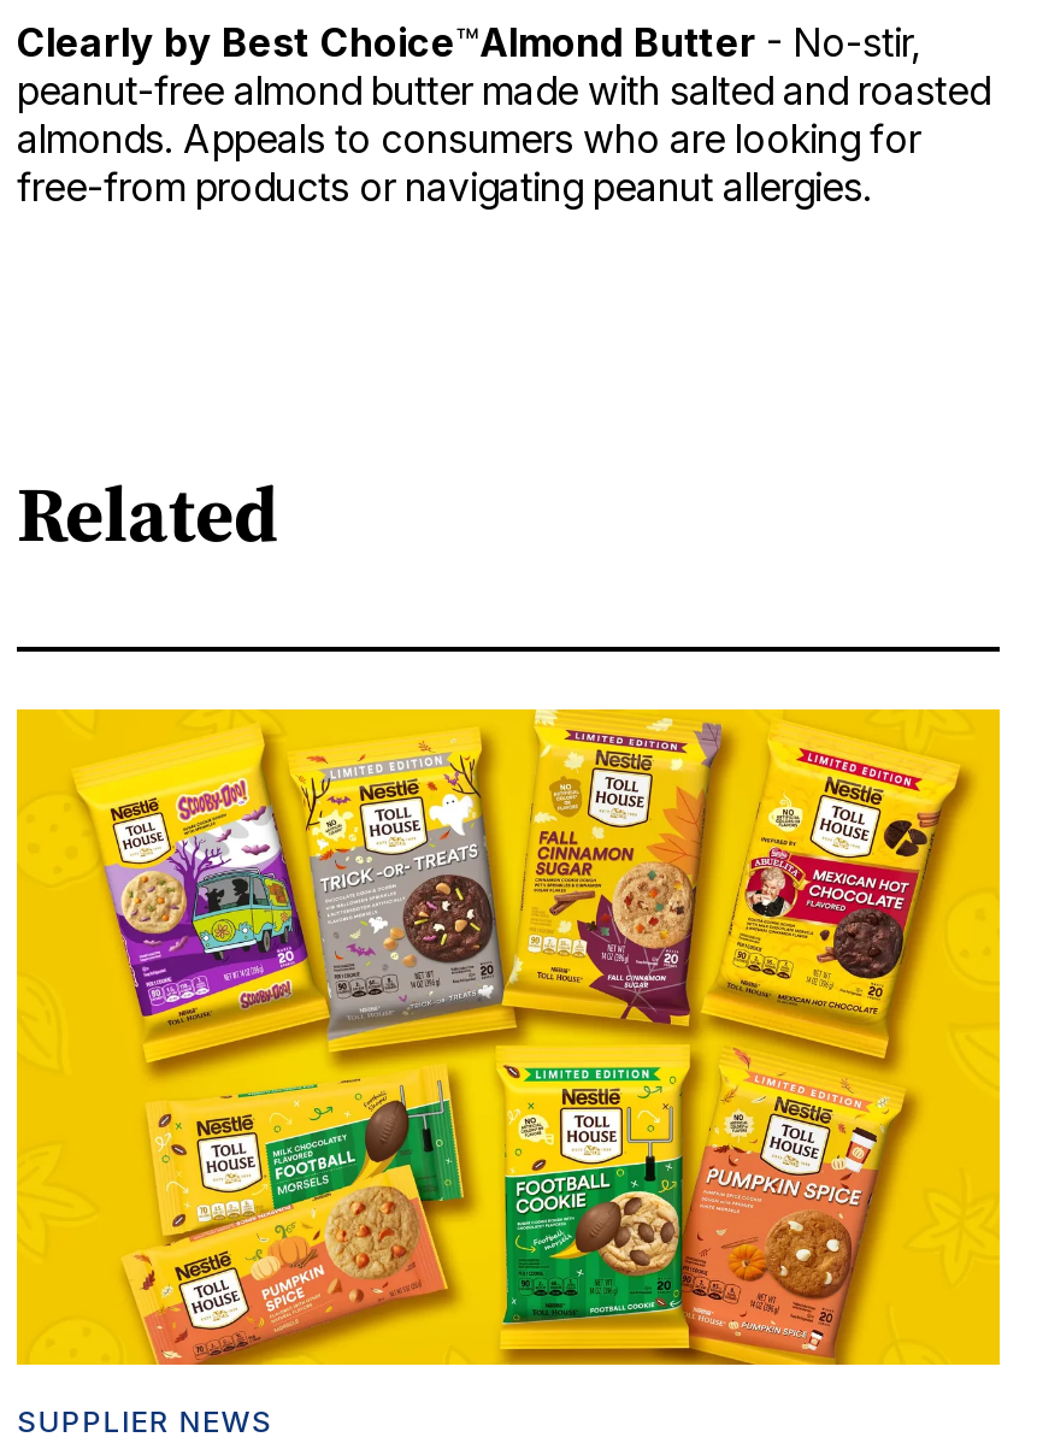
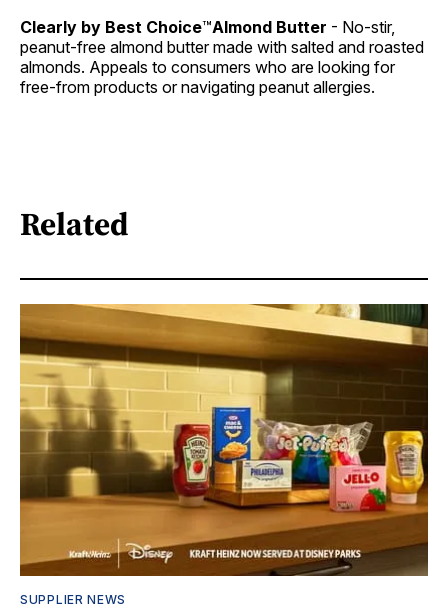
[14,707,1002,1367] [image] -> [19,303,429,577] [image]

